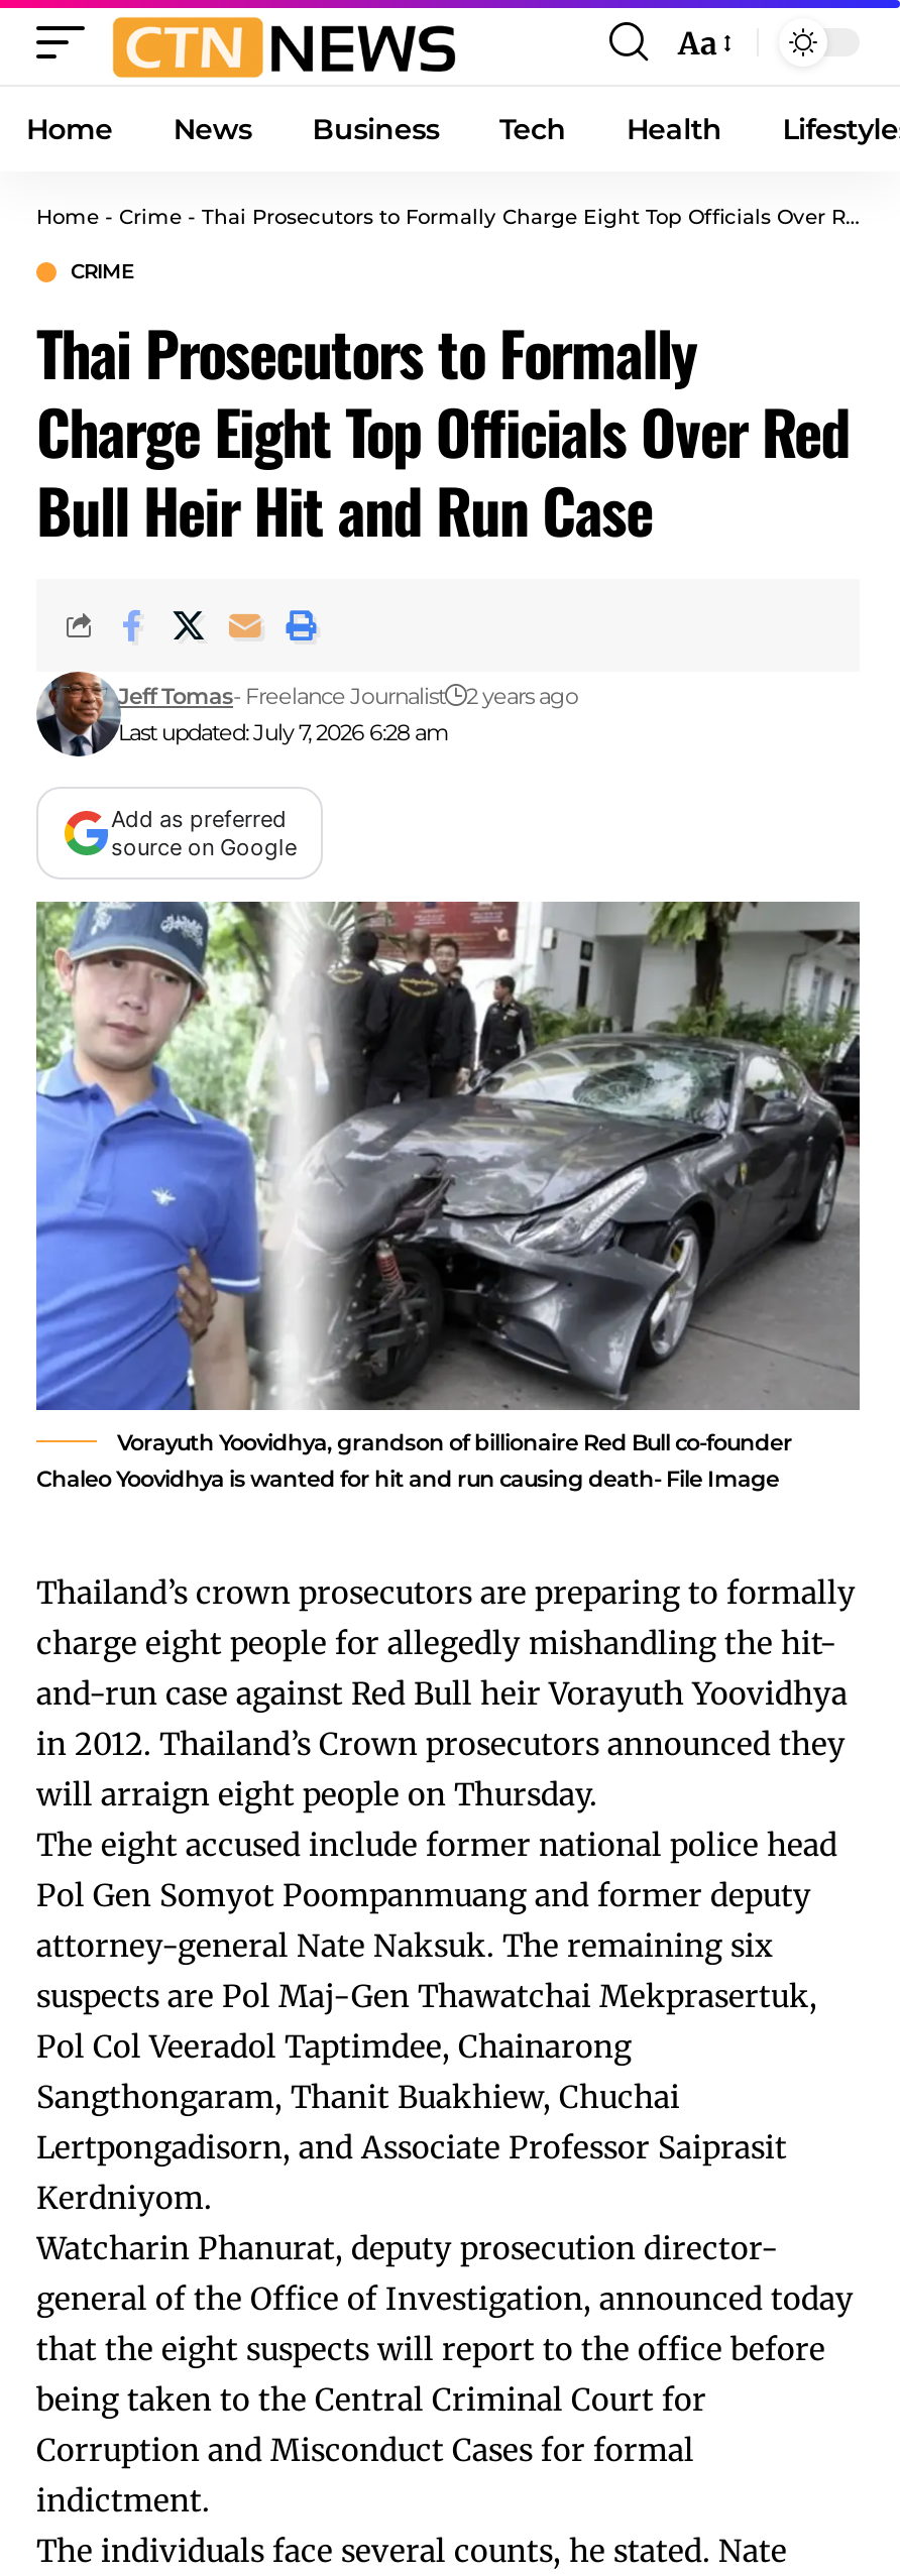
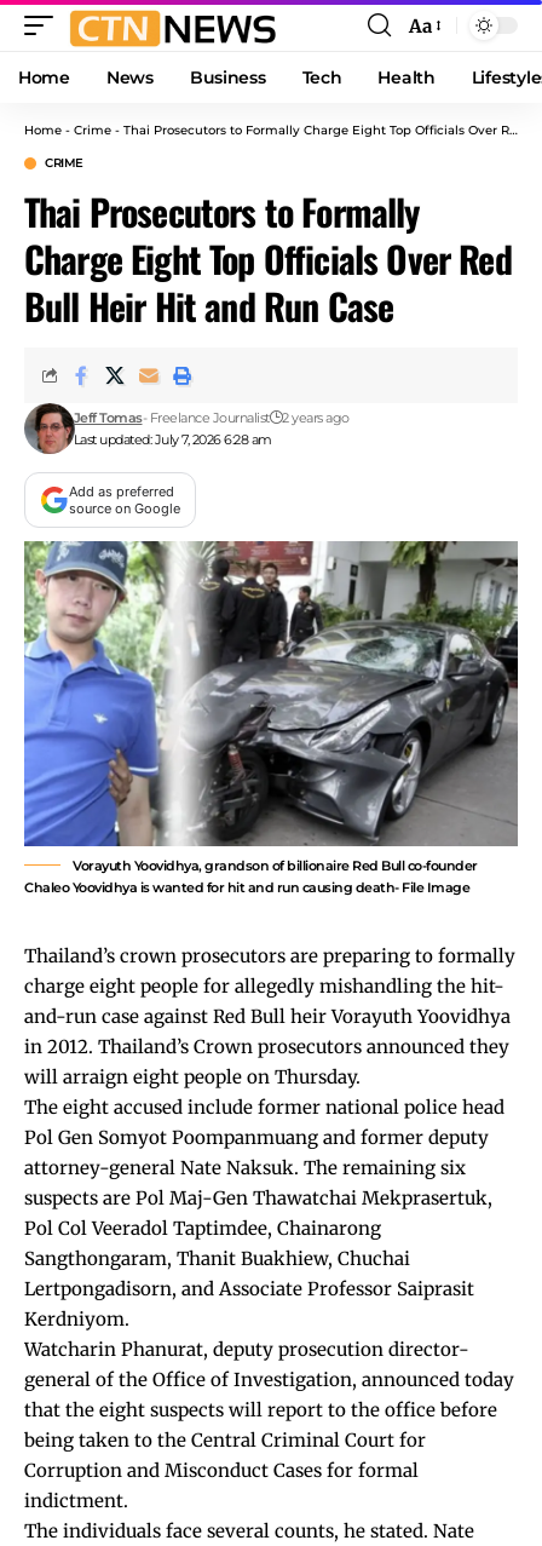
[38,672,111,758] [image] -> [25,403,69,454] [image]

